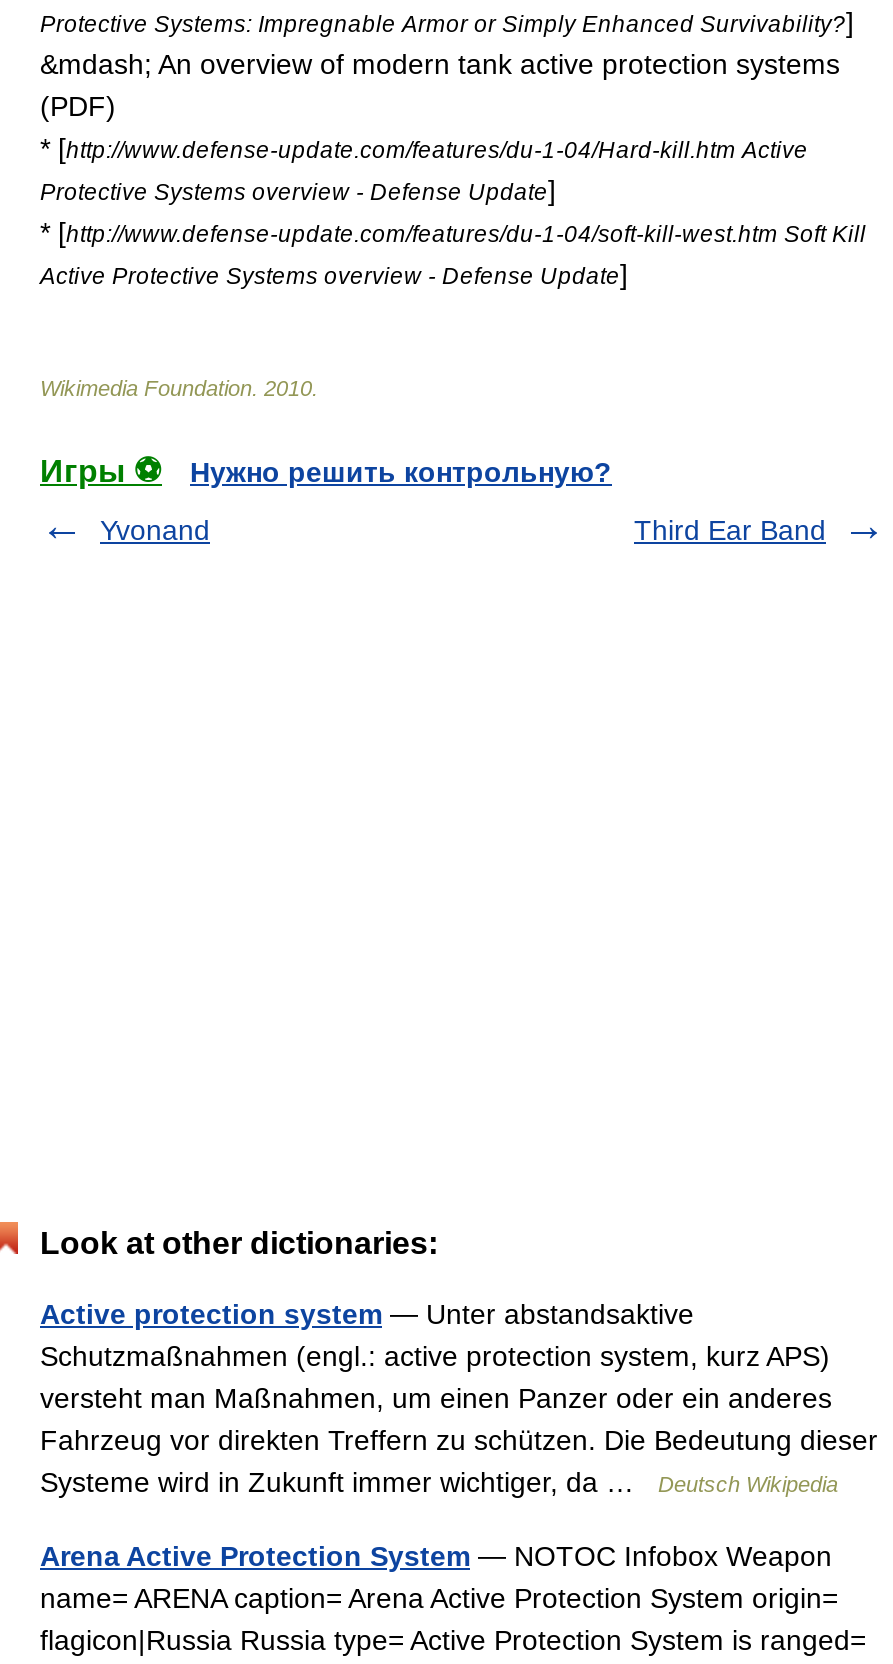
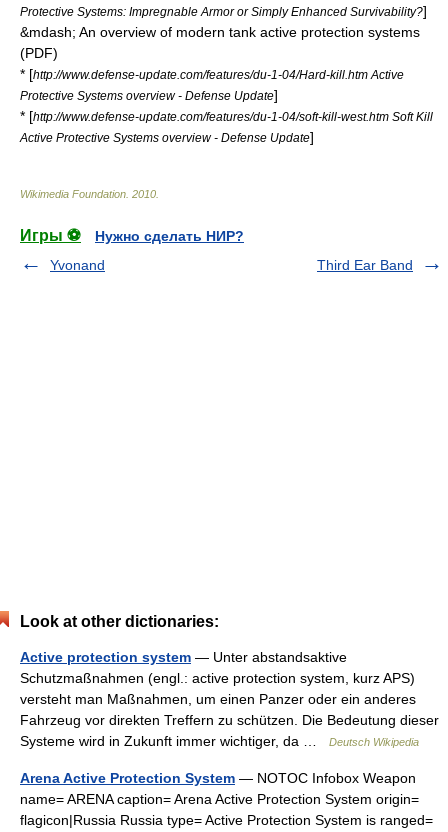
[190,456,612,488] Нужно решить контрольную? -> [95,228,244,244] Нужно сделать НИР?

